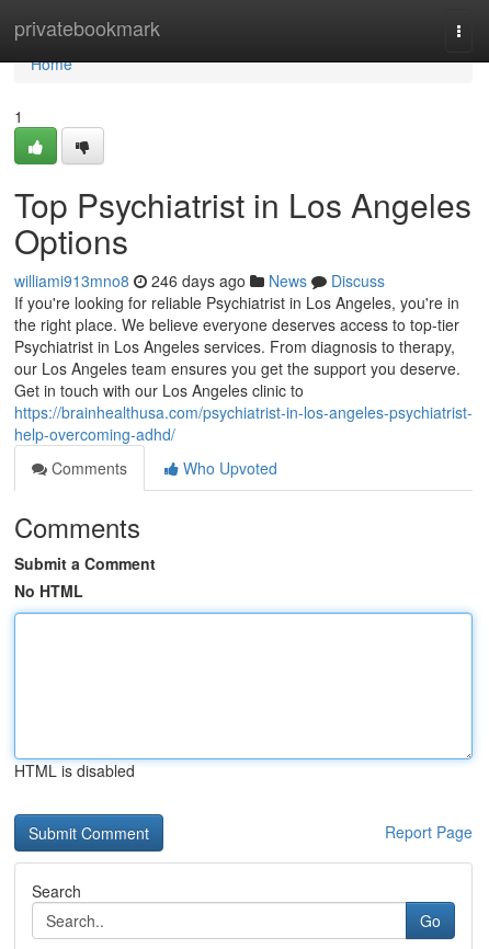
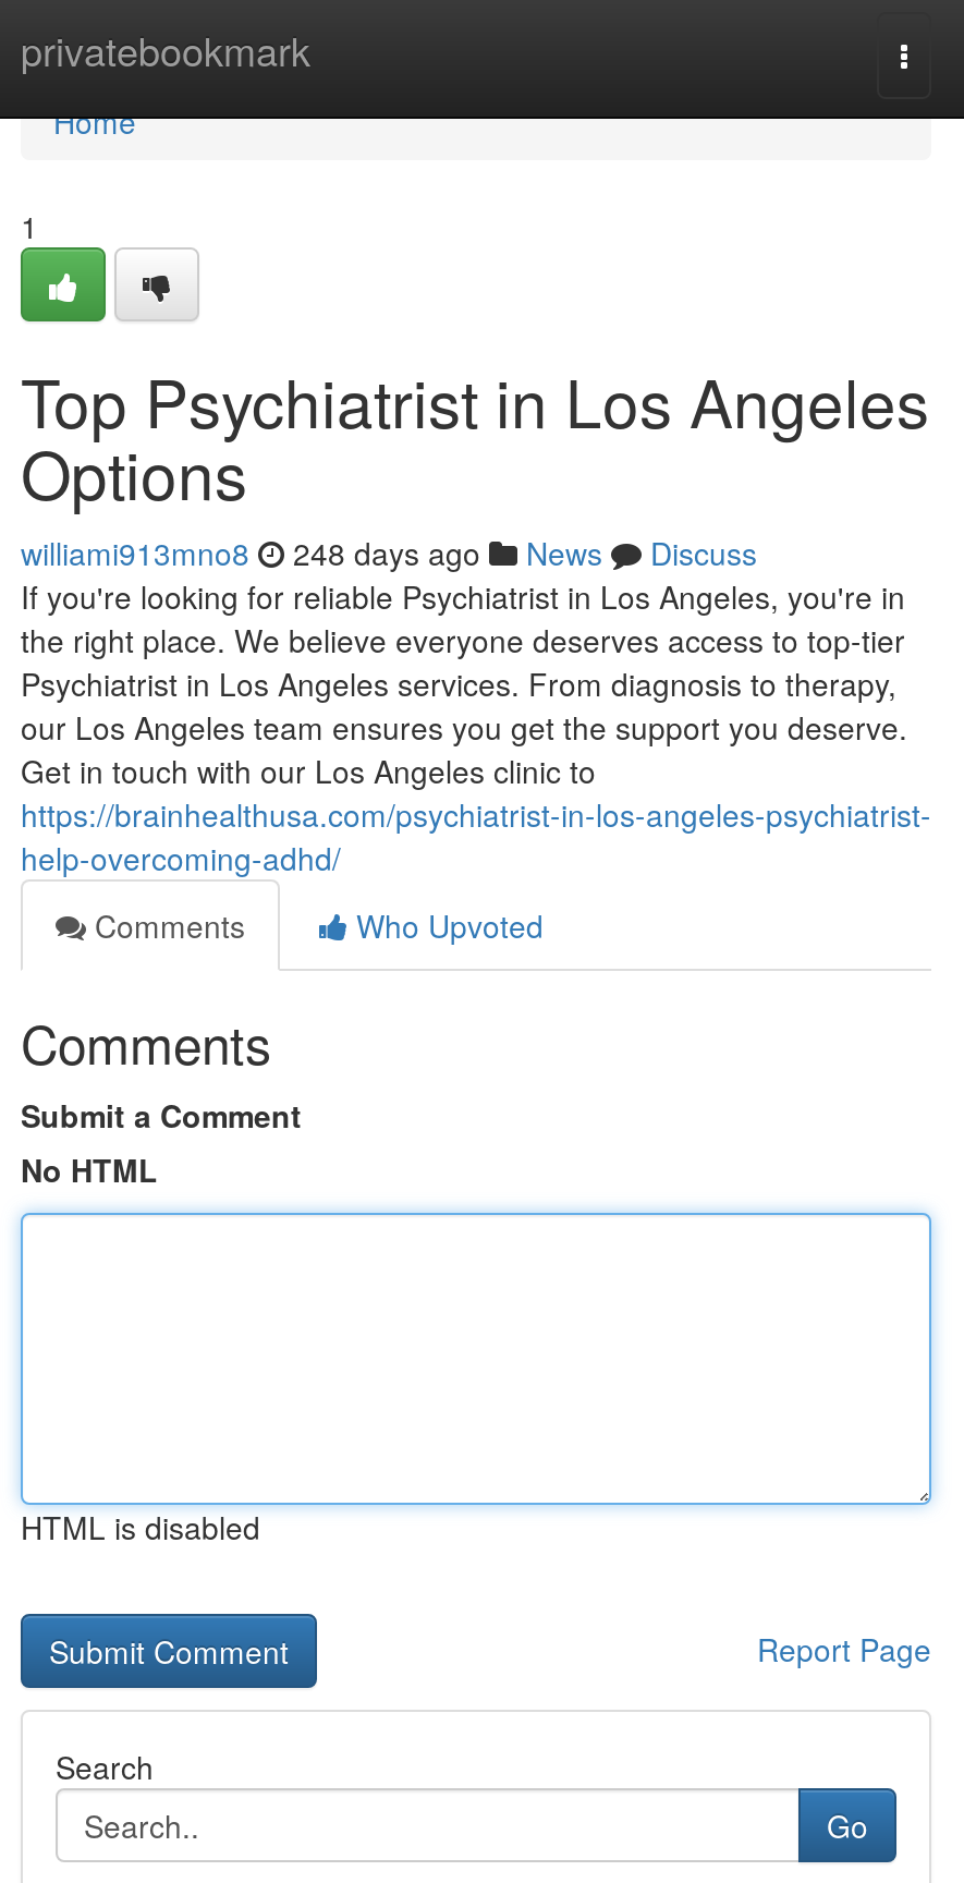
[14,270,385,291] williami913mno8 246 days ago News Discuss -> [21,531,757,574] williami913mno8 248 days ago News Discuss

